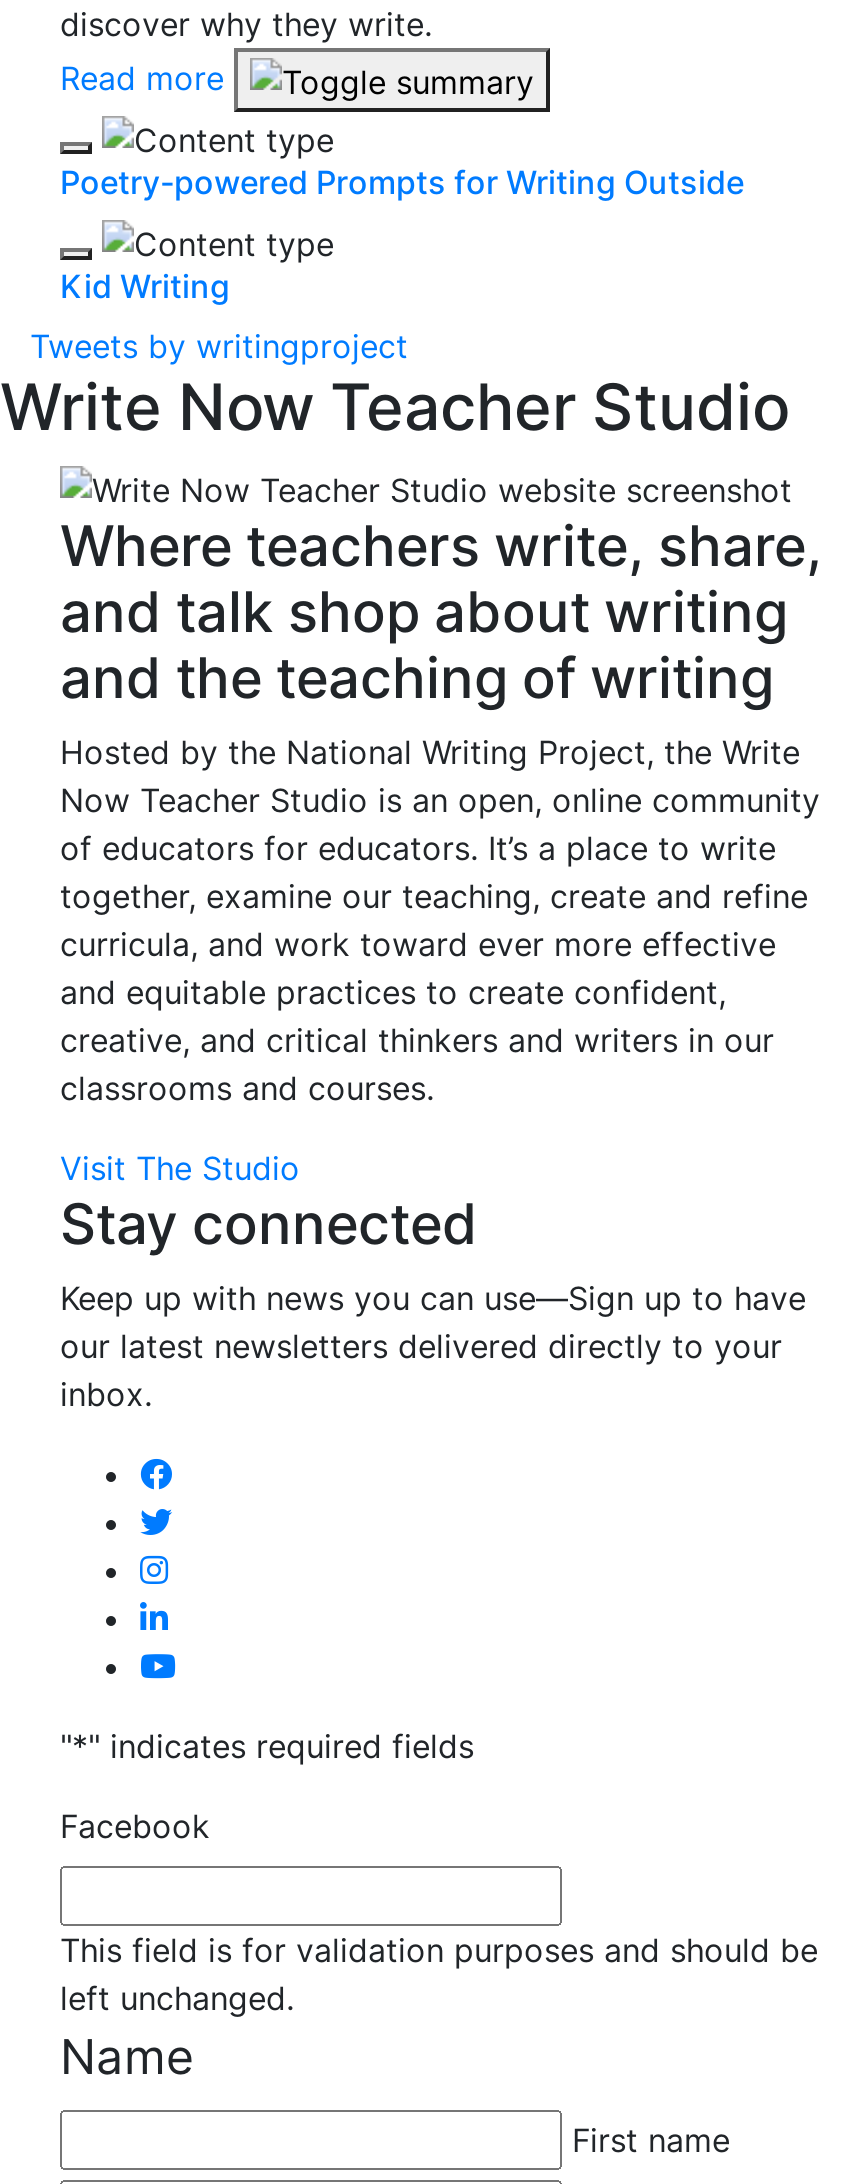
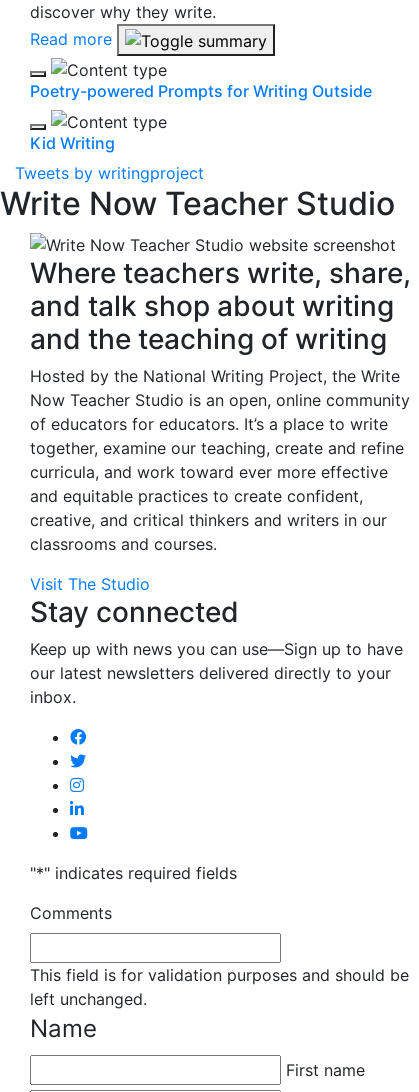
[60,1806,210,1846] Facebook -> [30,903,112,923] Comments

